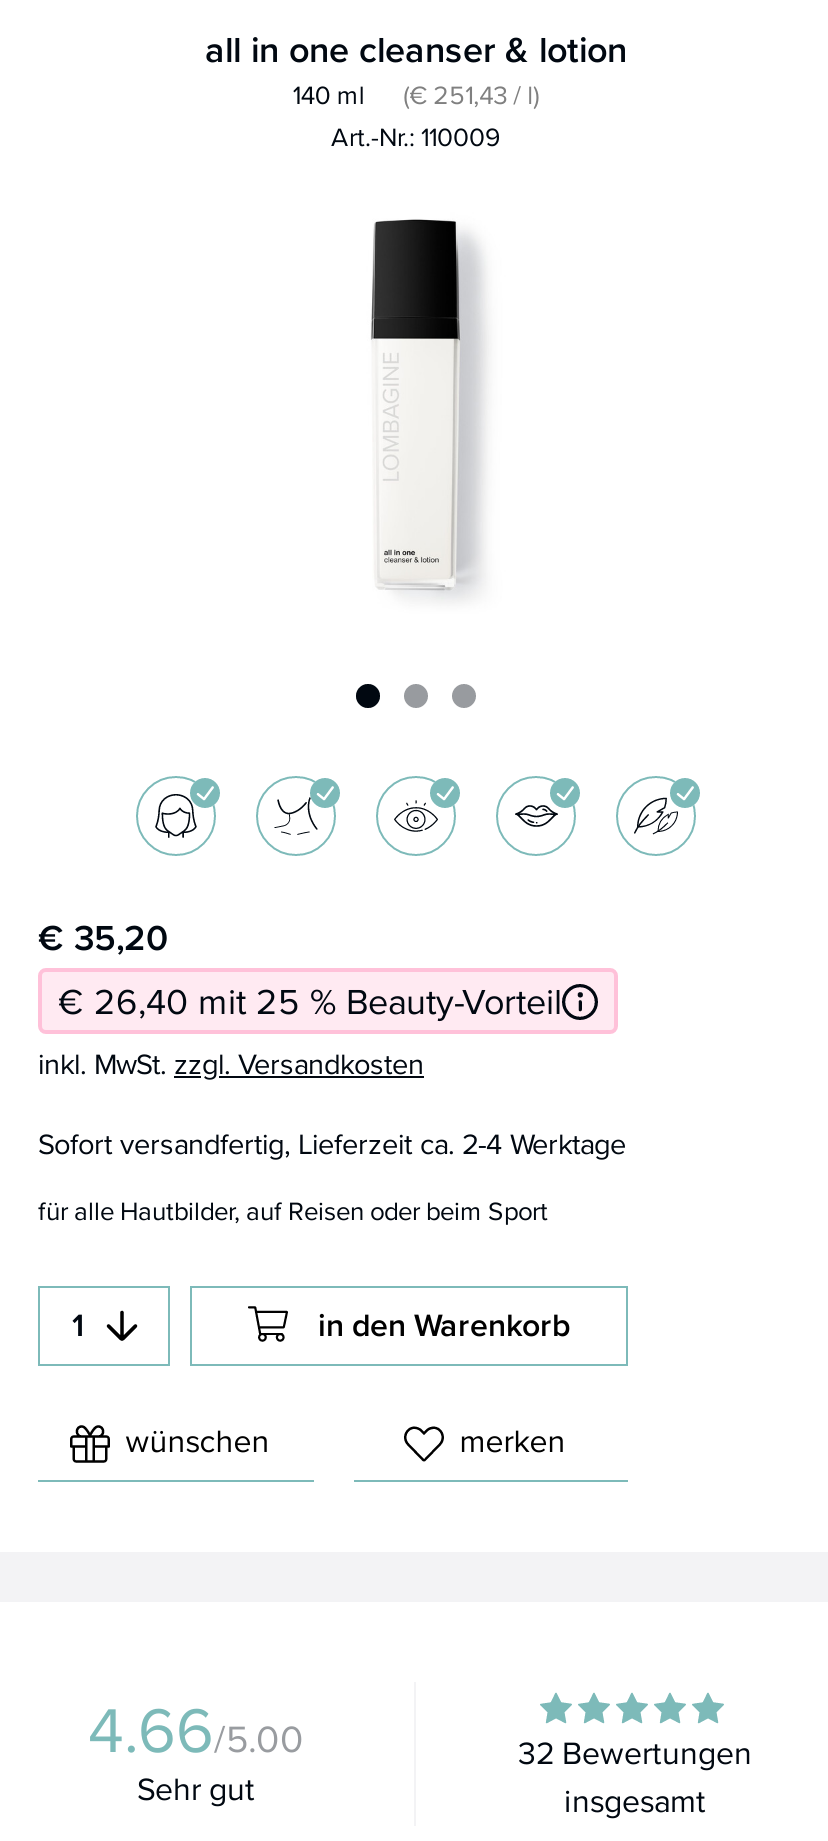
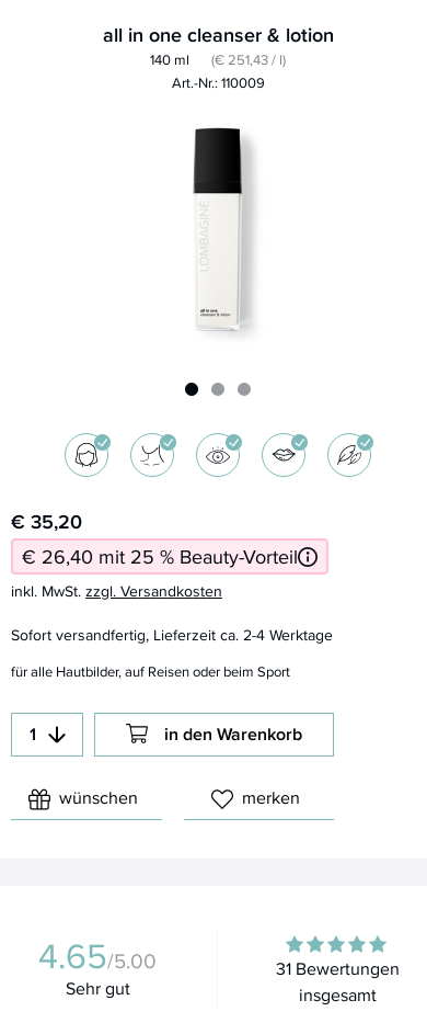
[88,1681,304,1773] 4.66/5.00 -> [38,929,157,980] 4.65/5.00
[518,1730,752,1776] 32 Bewertungen -> [276,956,400,982] 31 Bewertungen

